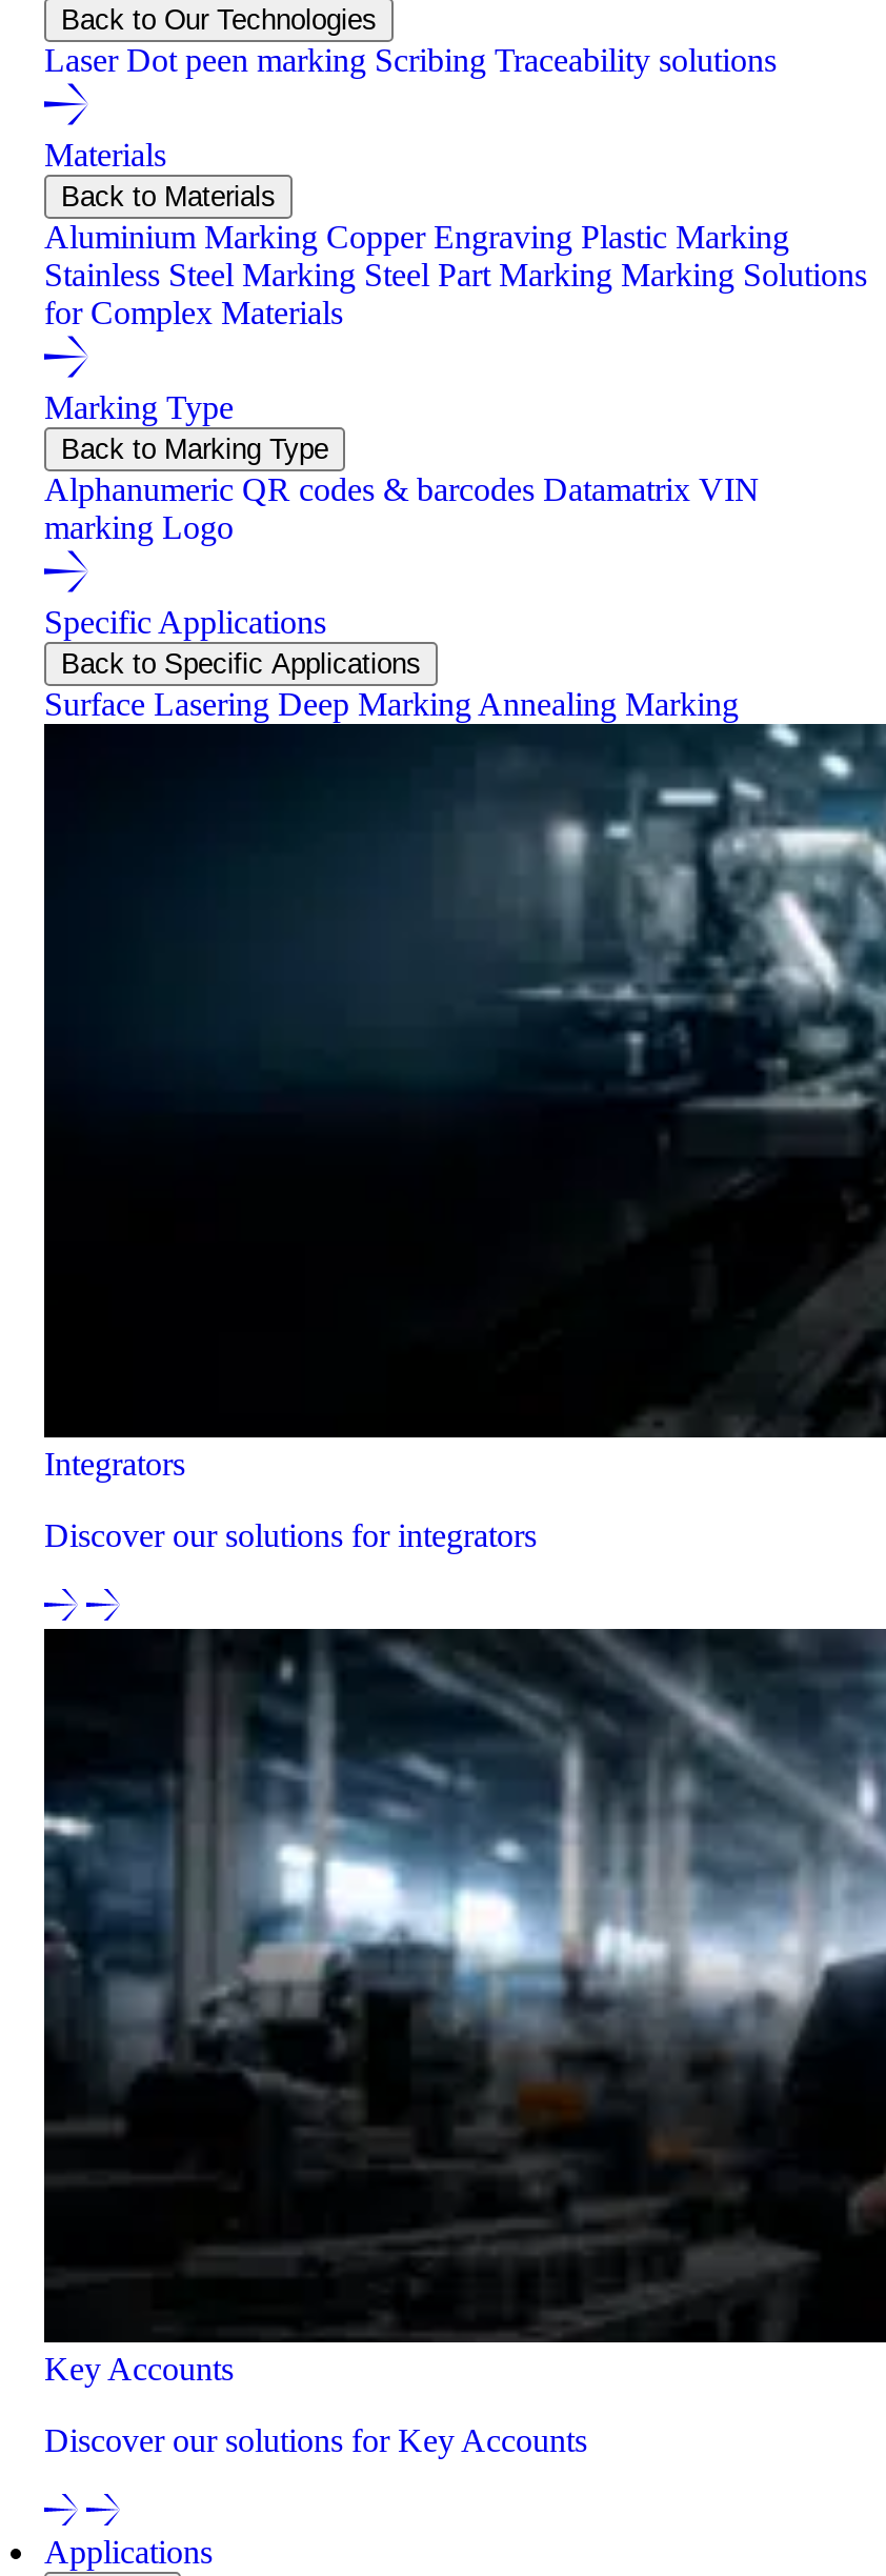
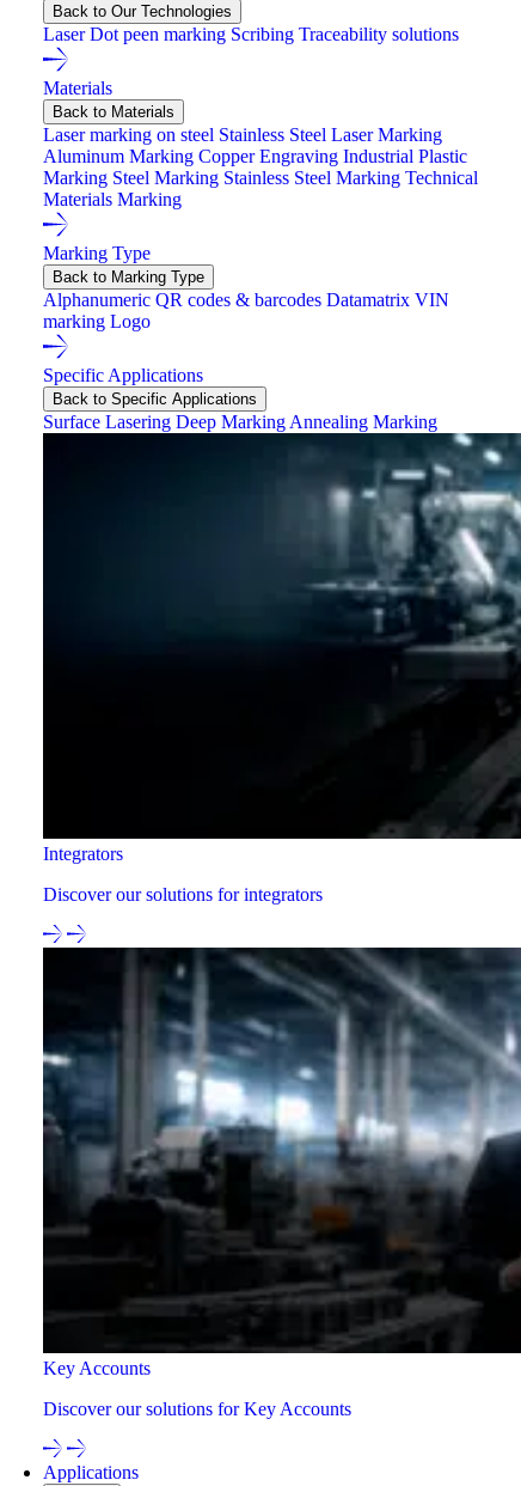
[44,218,867,330] Aluminium Marking Copper Engraving Plastic Marking | Stainless Steel Marking Steel Part Marking Marking Solutions | for Complex Materials -> [43,124,478,209] Laser marking on steel Stainless Steel Laser Marking | Aluminum Marking Copper Engraving Industrial Plastic | Marking Steel Marking Stainless Steel Marking Technical | Materials Marking

